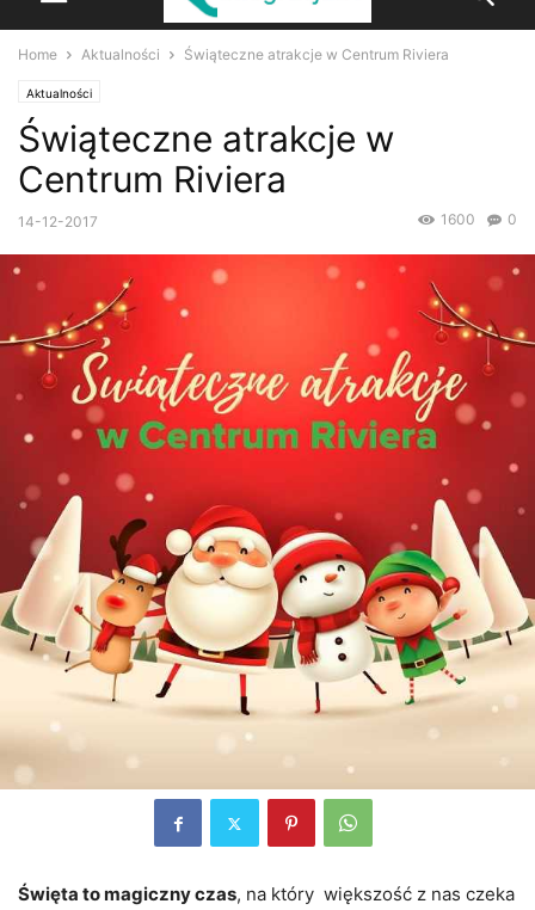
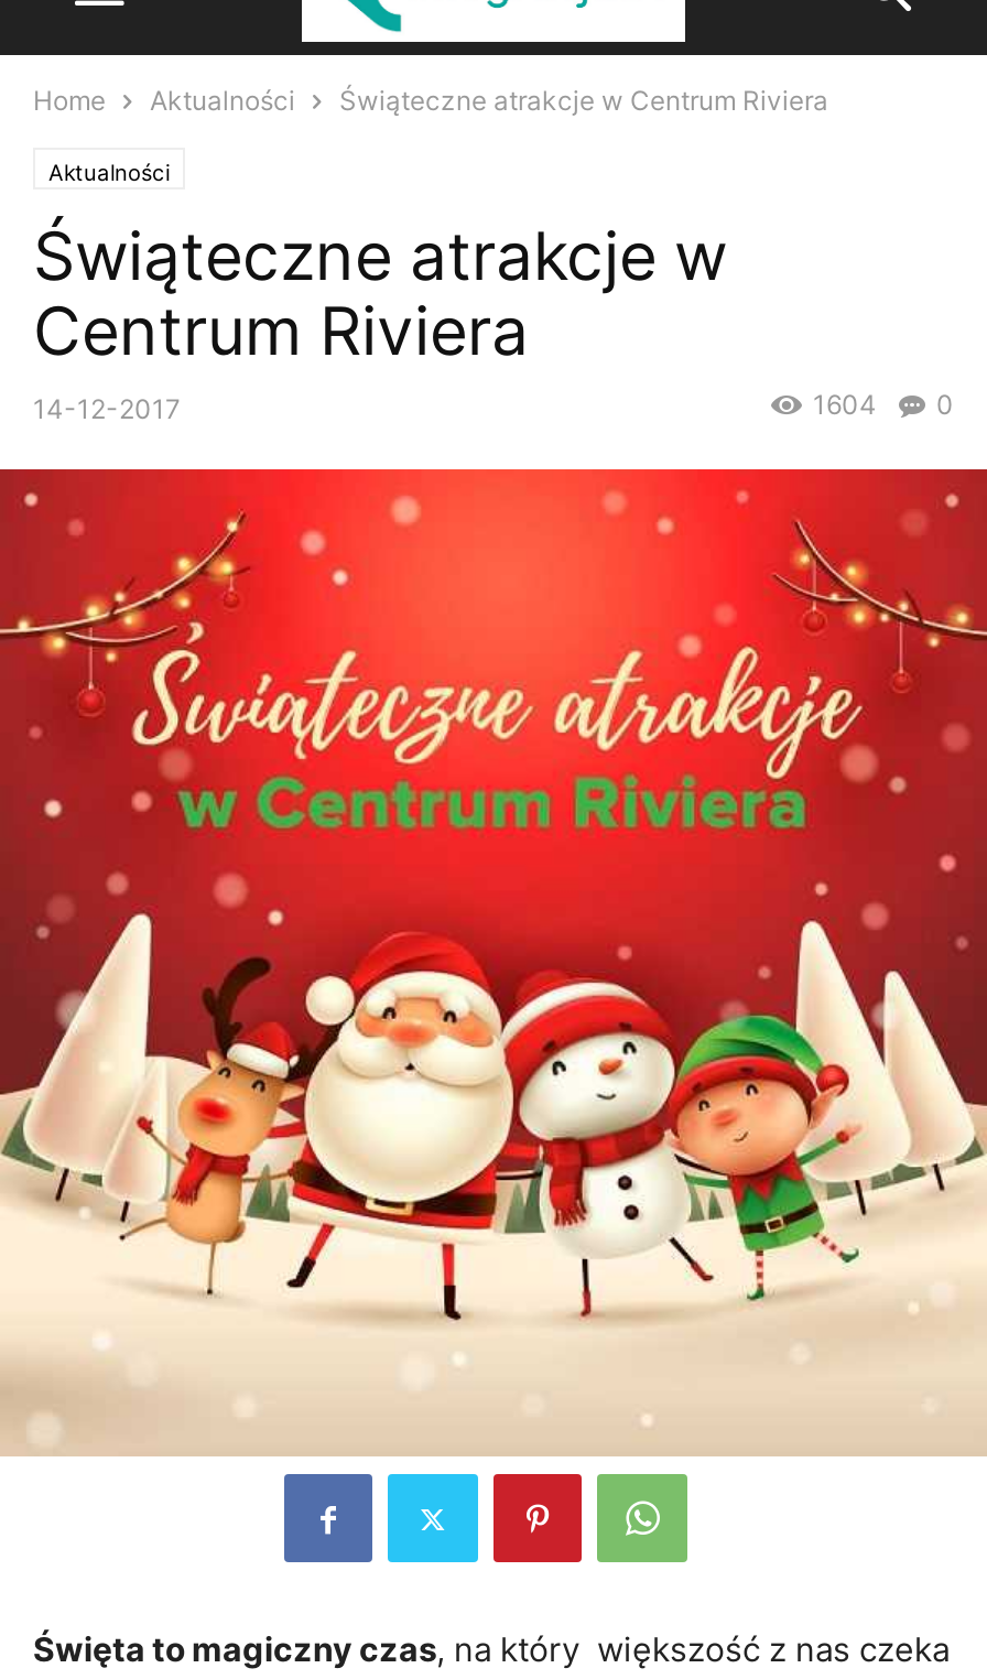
[441,210,517,228] 1600 0 -> [813,388,954,421] 1604 0

